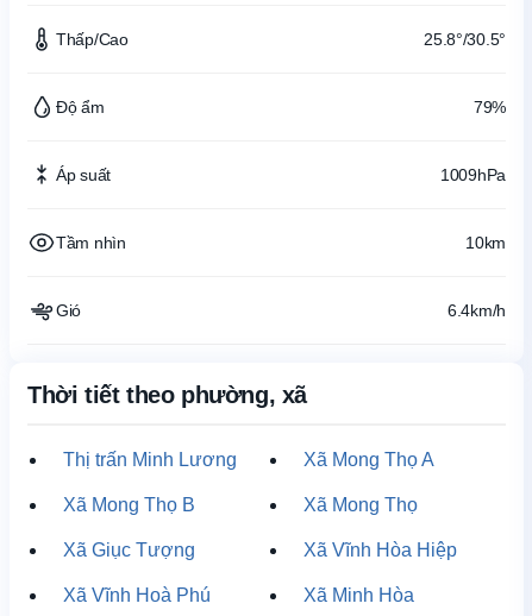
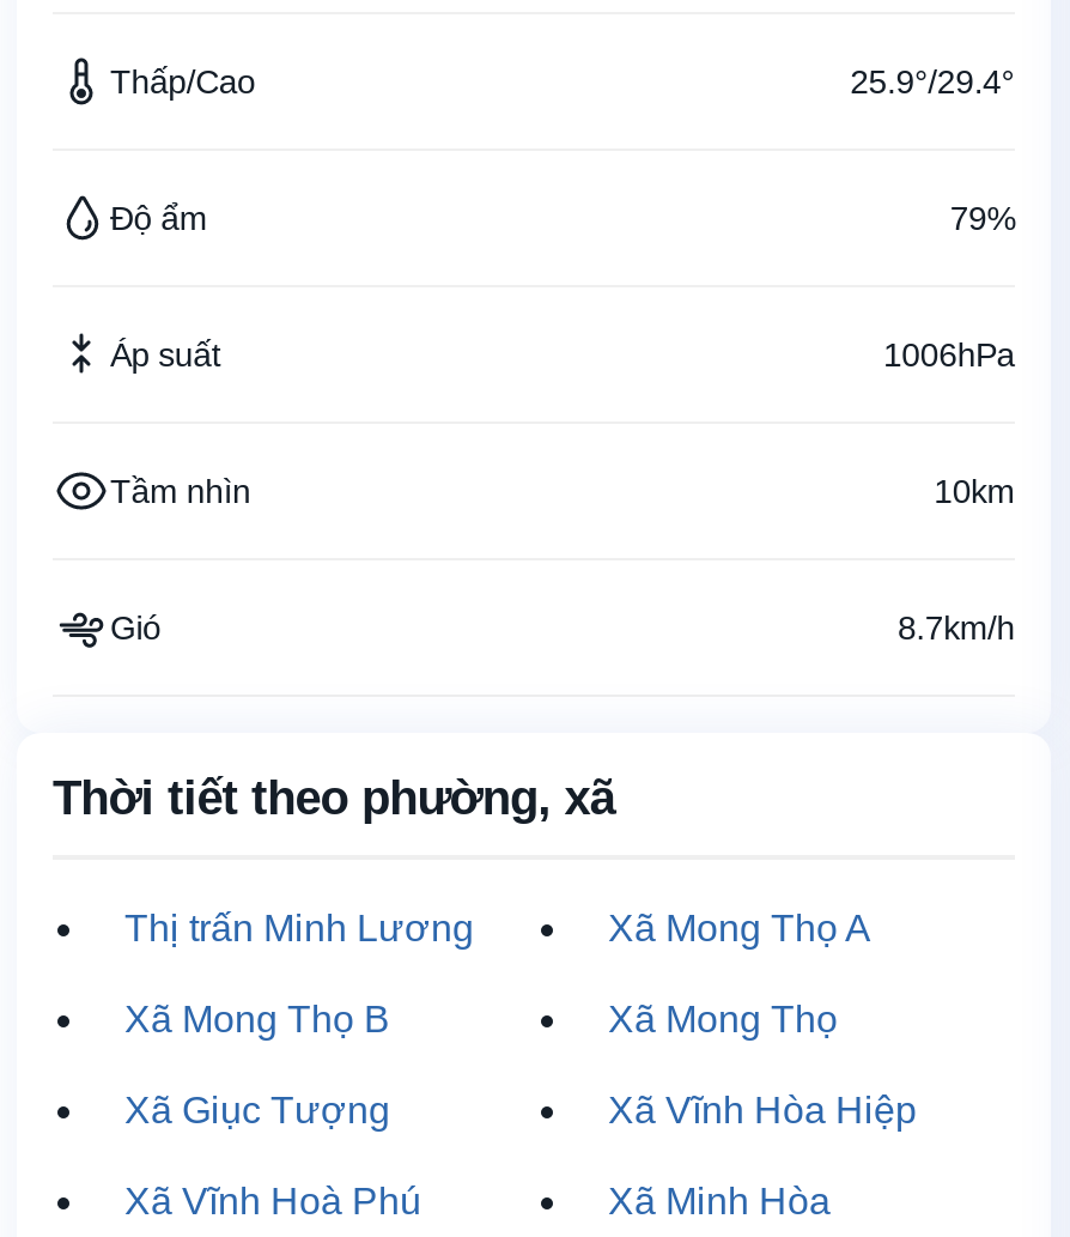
[424,30,506,49] 25.8°/30.5° -> [850,62,1015,101] 25.9°/29.4°
[440,165,506,184] 1009hPa -> [883,335,1015,374] 1006hPa
[447,301,506,320] 6.4km/h -> [898,608,1015,647] 8.7km/h

